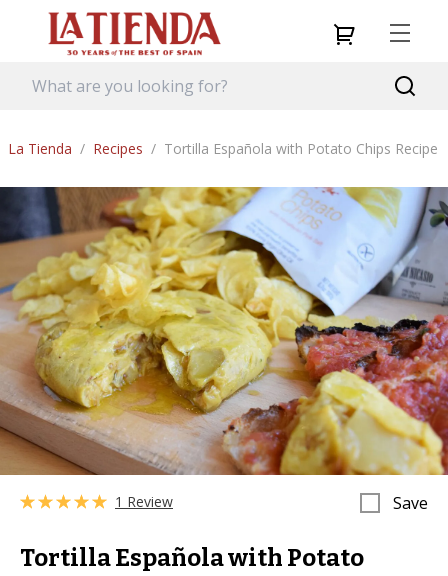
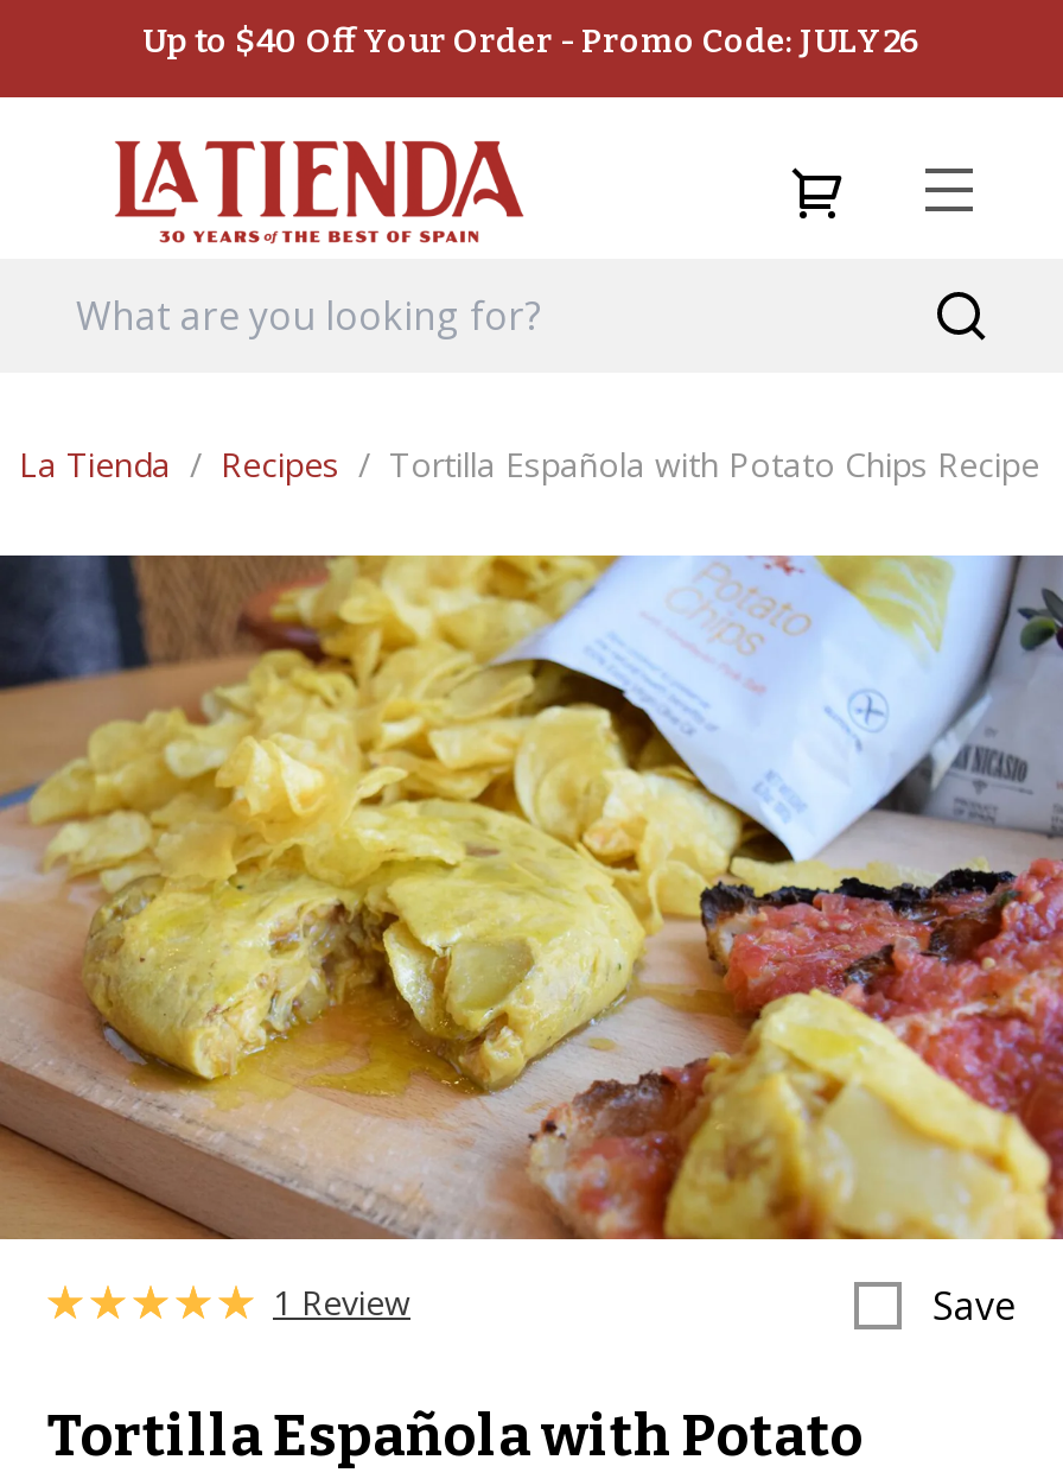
none -> [142,20,921,61] Up to $40 Off Your Order - Promo Code: JULY26

